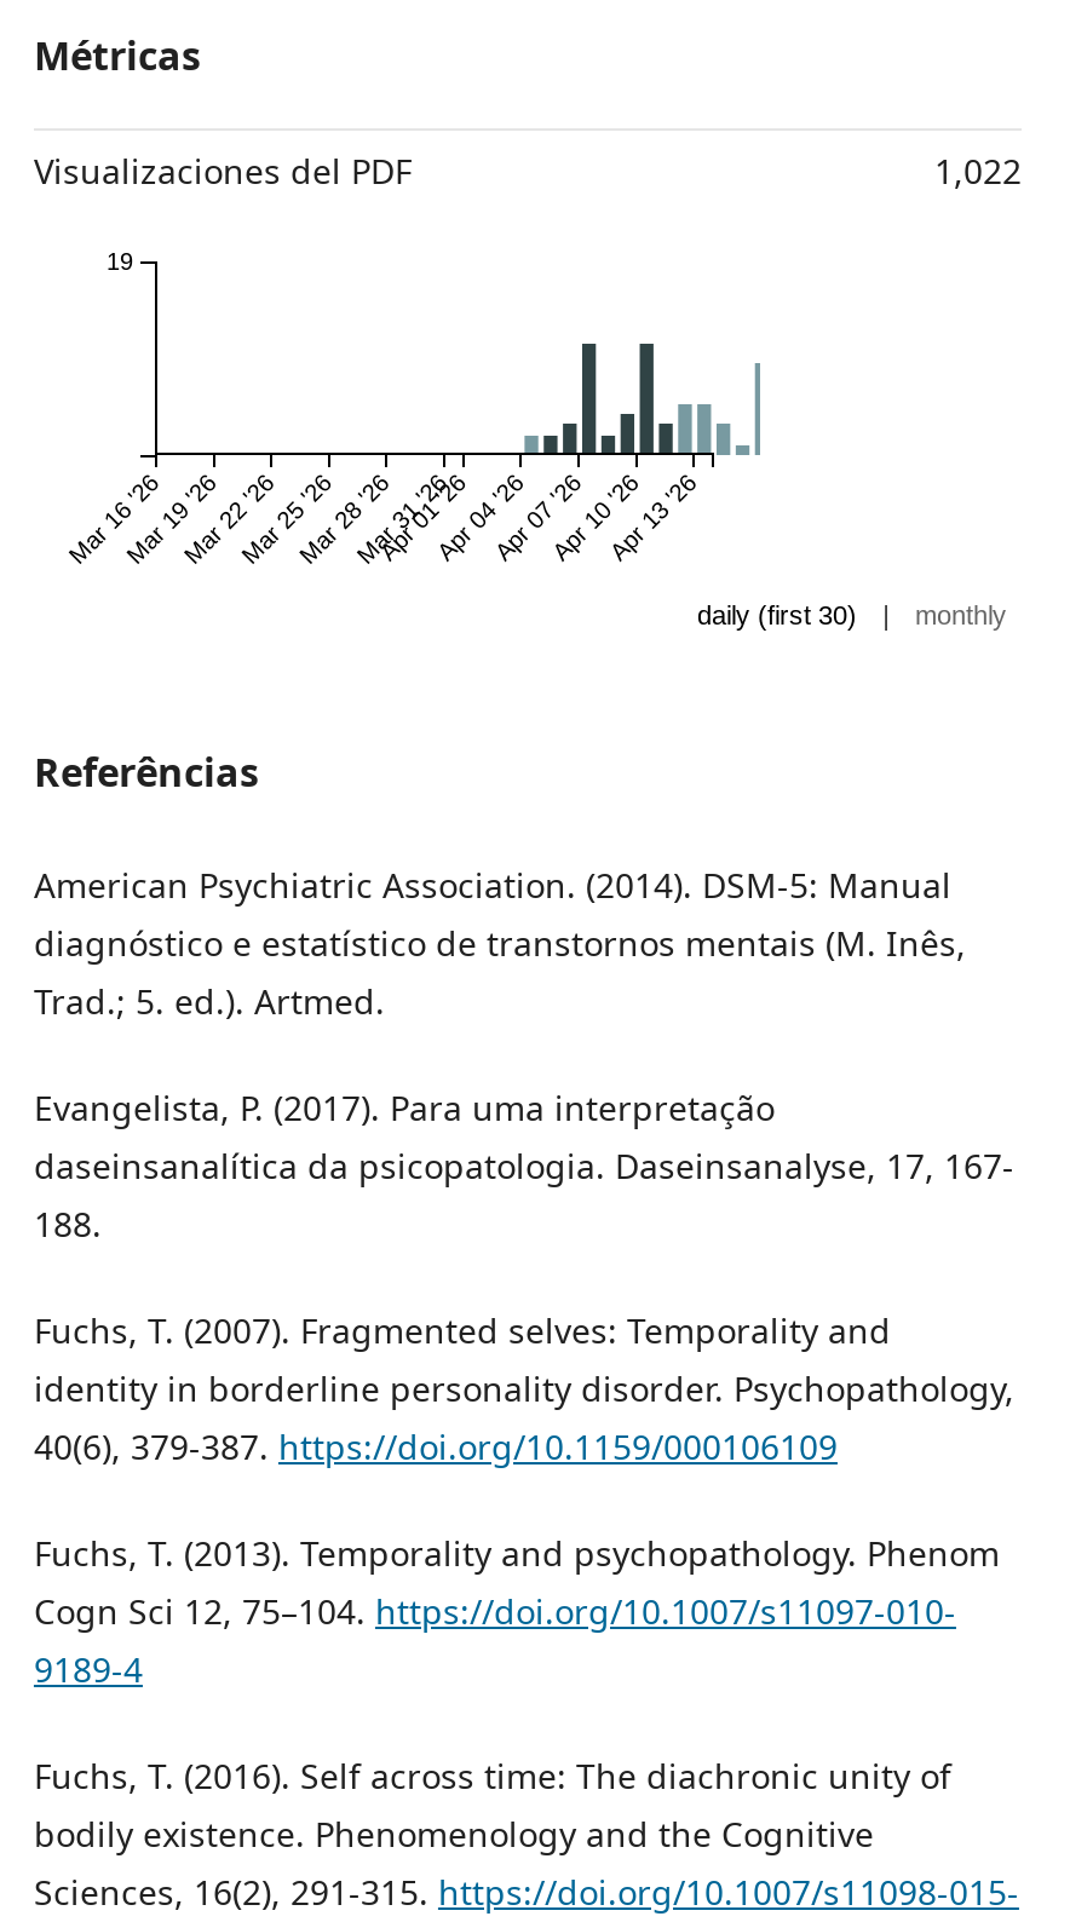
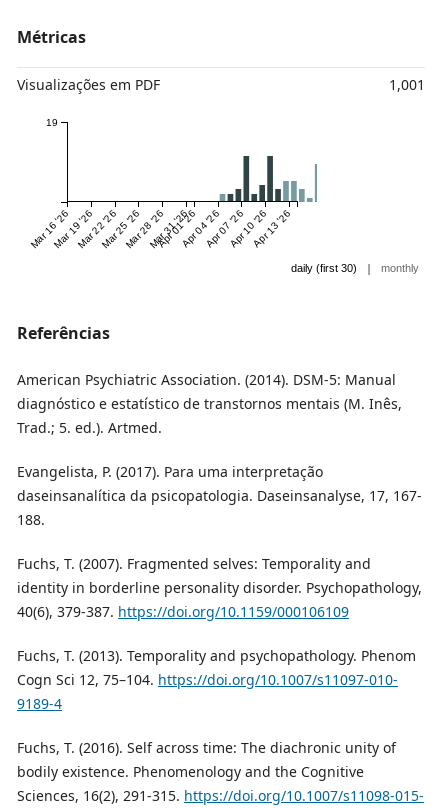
[34,148,412,194] Visualizaciones del PDF -> [17,75,160,94] Visualizações em PDF
[934,148,1022,194] 1,022 -> [389,75,425,94] 1,001

